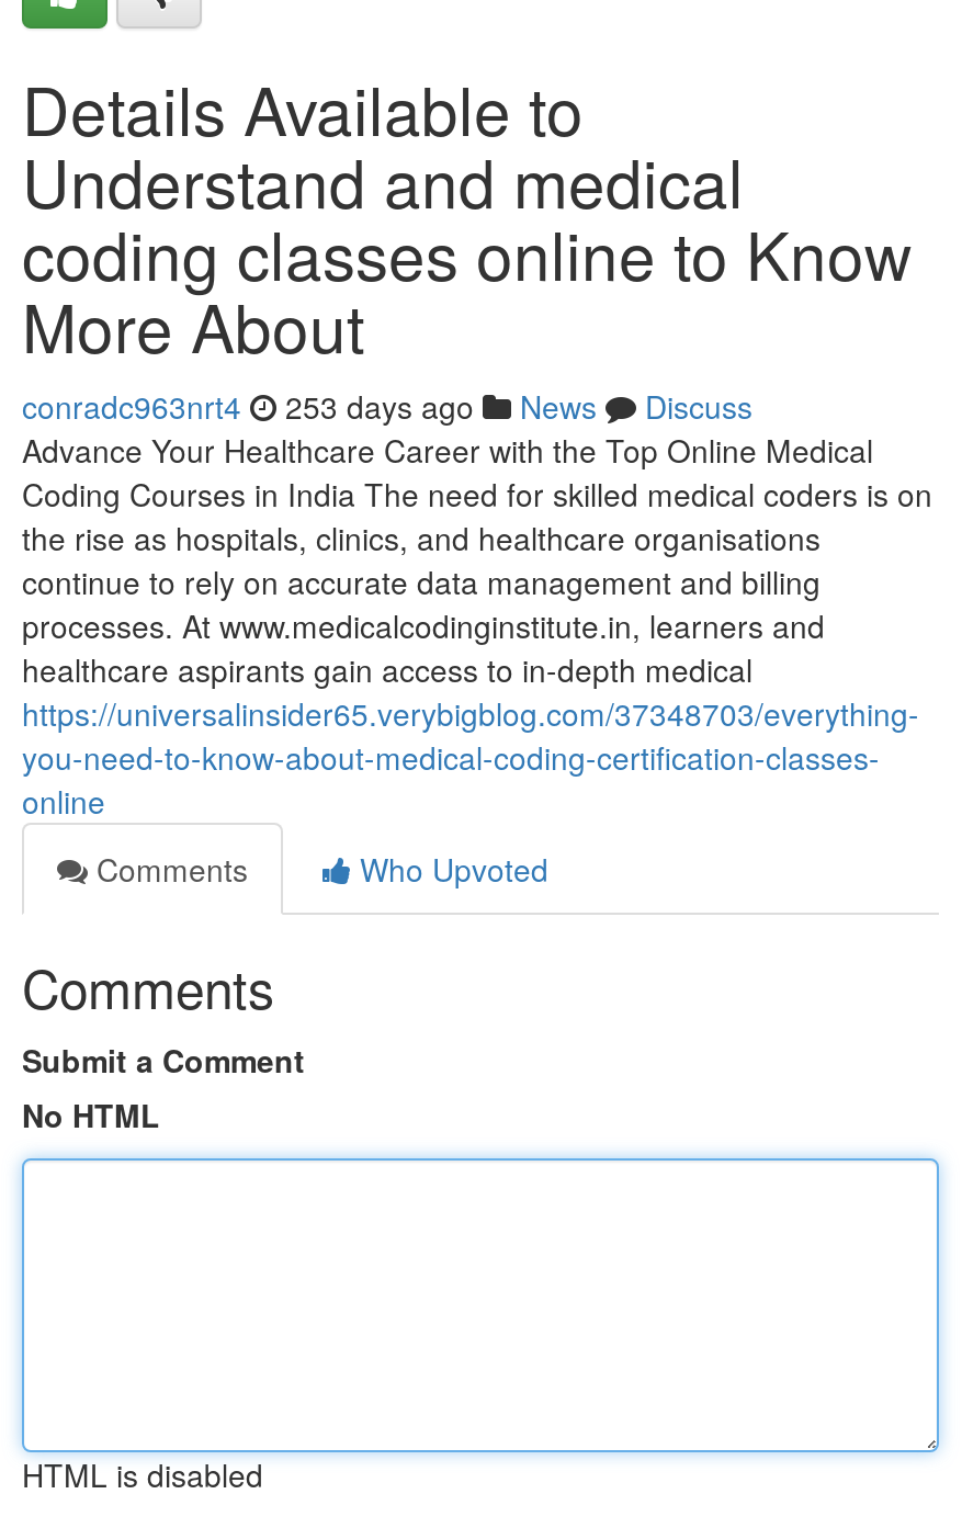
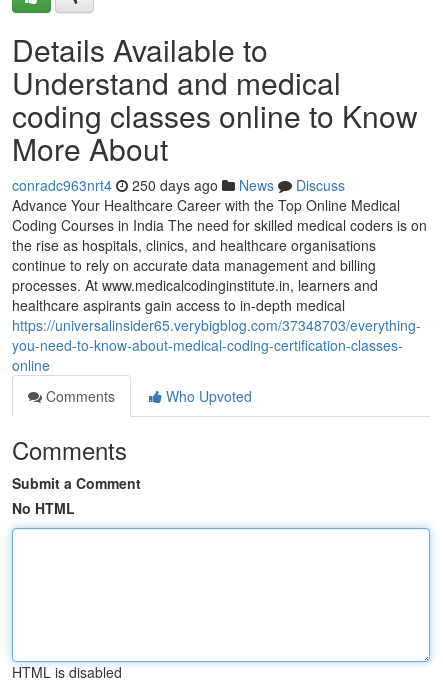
[22,384,752,428] conradc963nrt4 253 days ago News Discuss -> [12,175,345,195] conradc963nrt4 250 days ago News Discuss

